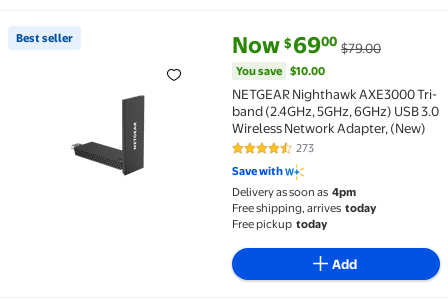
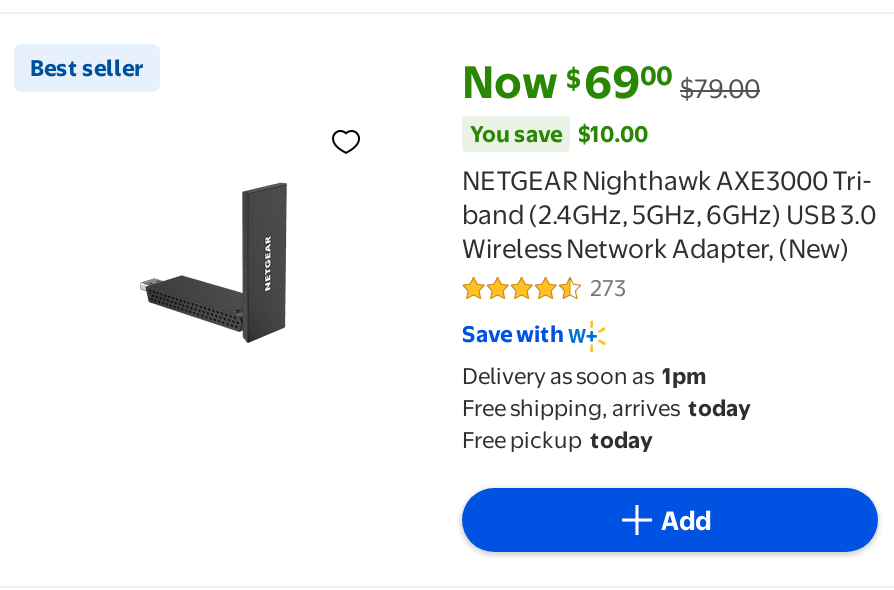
[232,185,356,199] Delivery as soon as 4pm -> [462,362,706,390] Delivery as soon as 1pm

